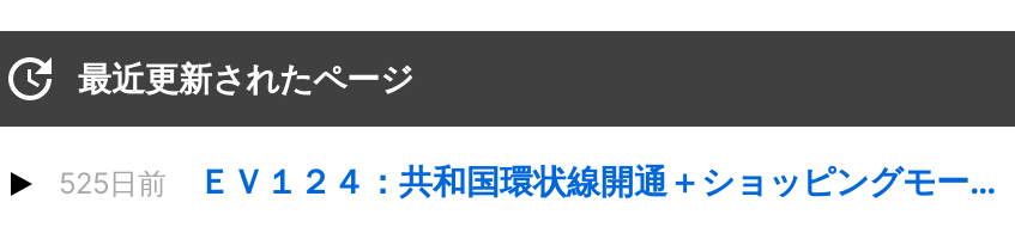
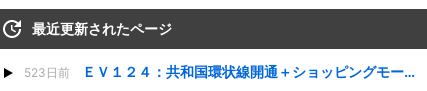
[59,165,167,201] 525日前 -> [24,65,70,80] 523日前

